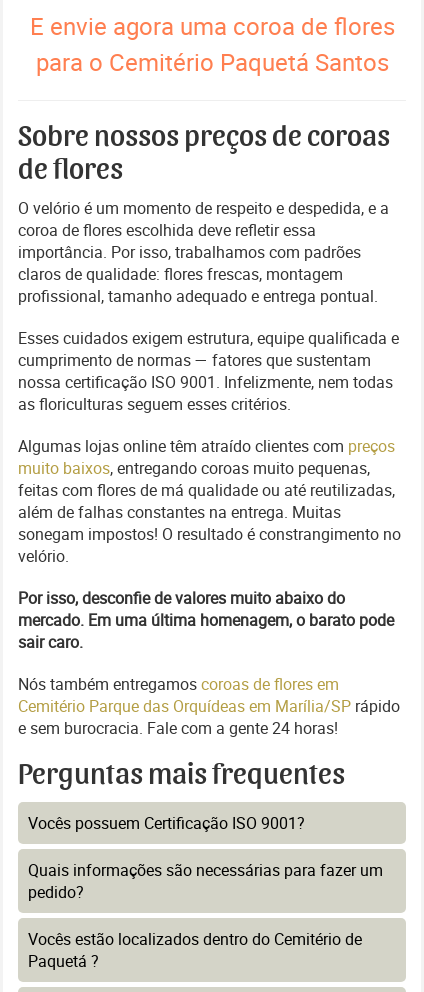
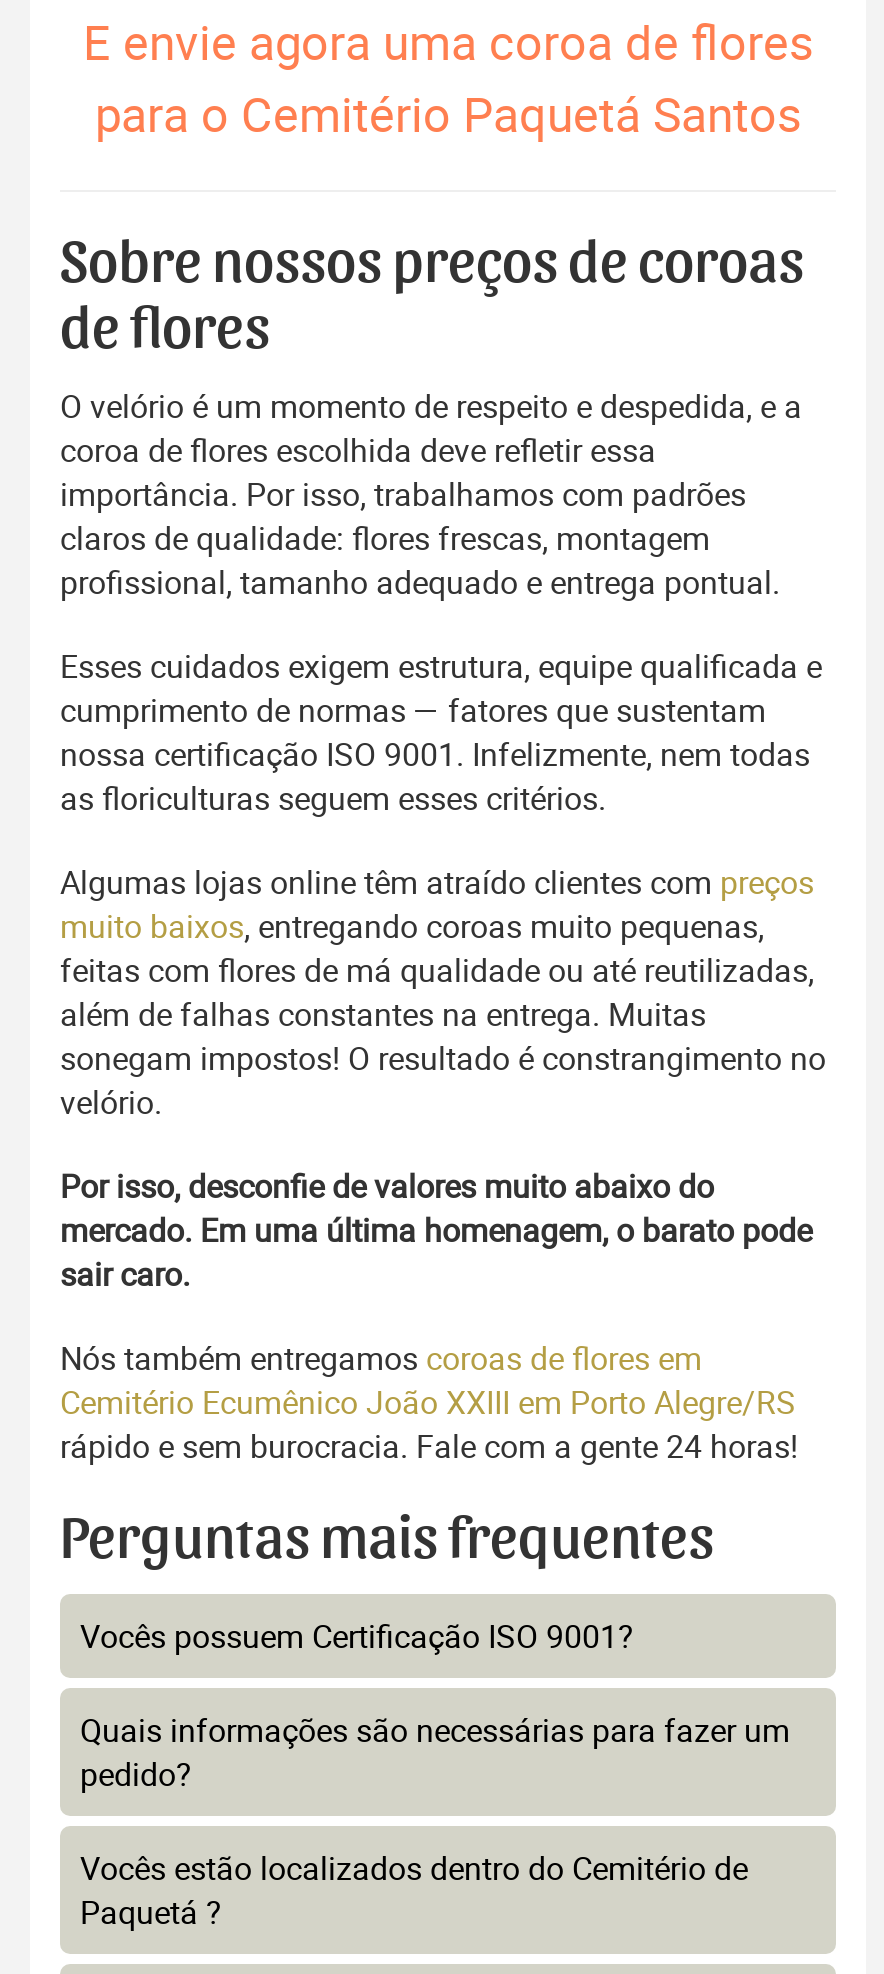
[18,695,400,739] Cemitério Parque das Orquídeas em Marília/SP rápido | e sem burocracia. Fale com a gente 24 horas! -> [60,1380,798,1468] Cemitério Ecumênico João XXIII em Porto Alegre/RS | rápido e sem burocracia. Fale com a gente 24 horas!

